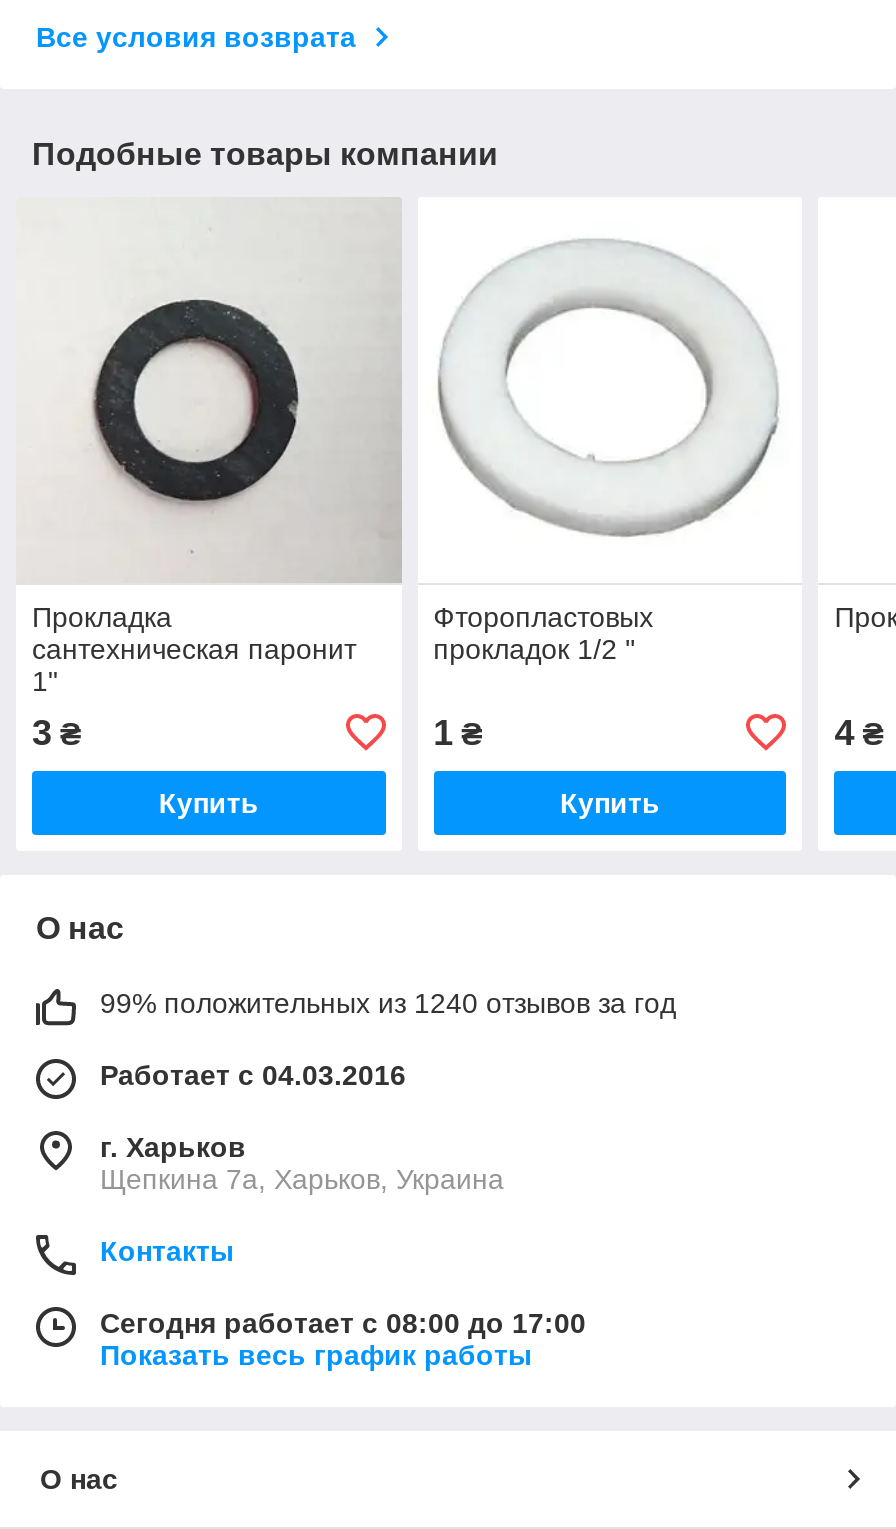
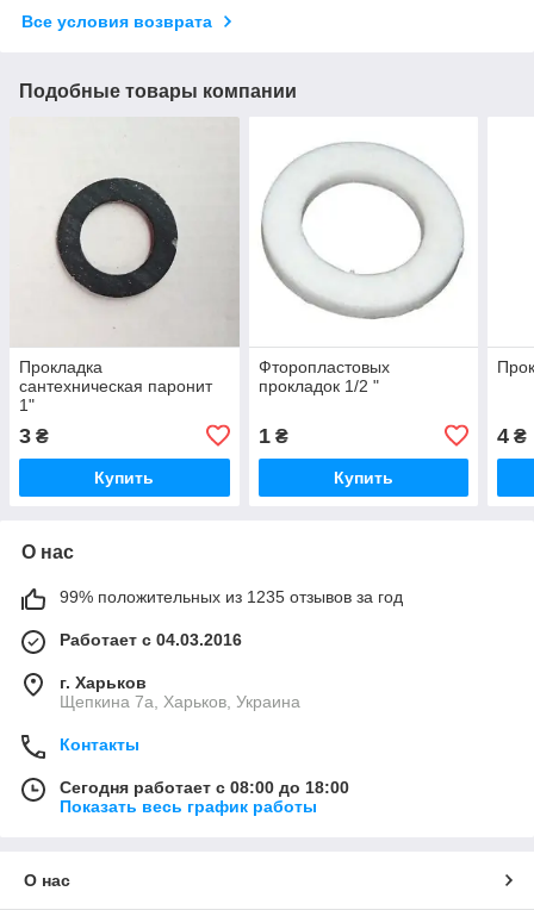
[100,987,676,1019] 99% положительных из 1240 отзывов за год -> [60,587,403,606] 99% положительных из 1235 отзывов за год
[100,1307,586,1339] Сегодня работает с 08:00 до 17:00 -> [60,778,349,797] Сегодня работает с 08:00 до 18:00

